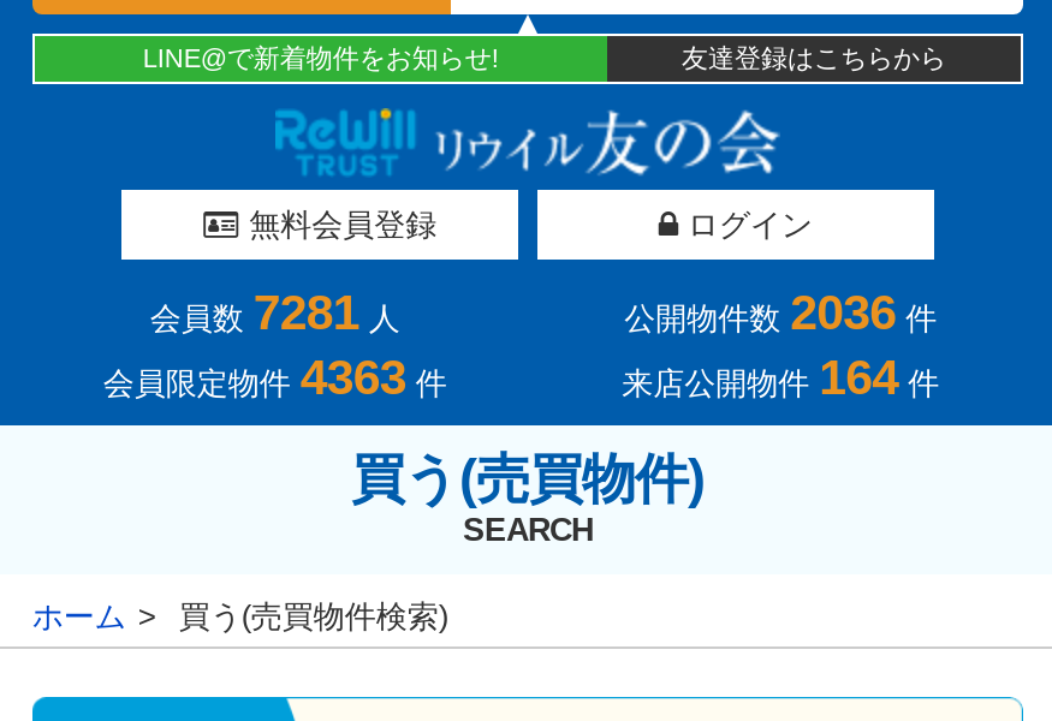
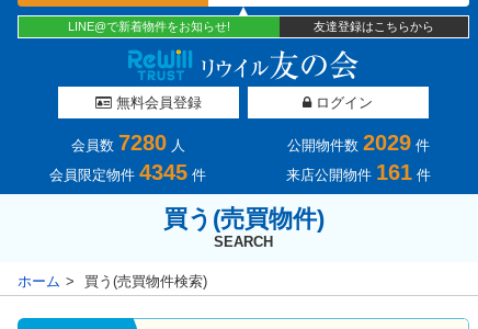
[150,282,400,338] 会員数7281人 -> [71,129,185,154] 会員数7280人
[624,282,937,338] 公開物件数2036件 -> [287,129,430,154] 公開物件数2029件
[103,347,447,403] 会員限定物件4363件 -> [50,158,207,184] 会員限定物件4345件
[622,347,939,403] 来店公開物件164件 -> [286,158,431,184] 来店公開物件161件

